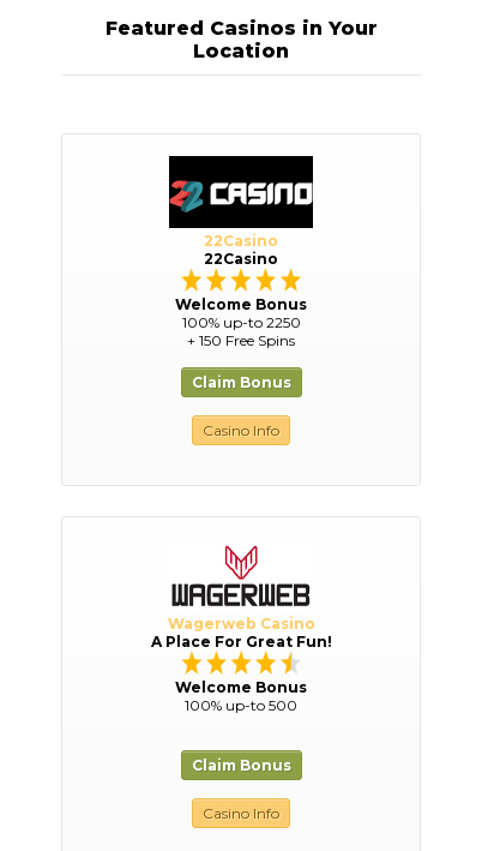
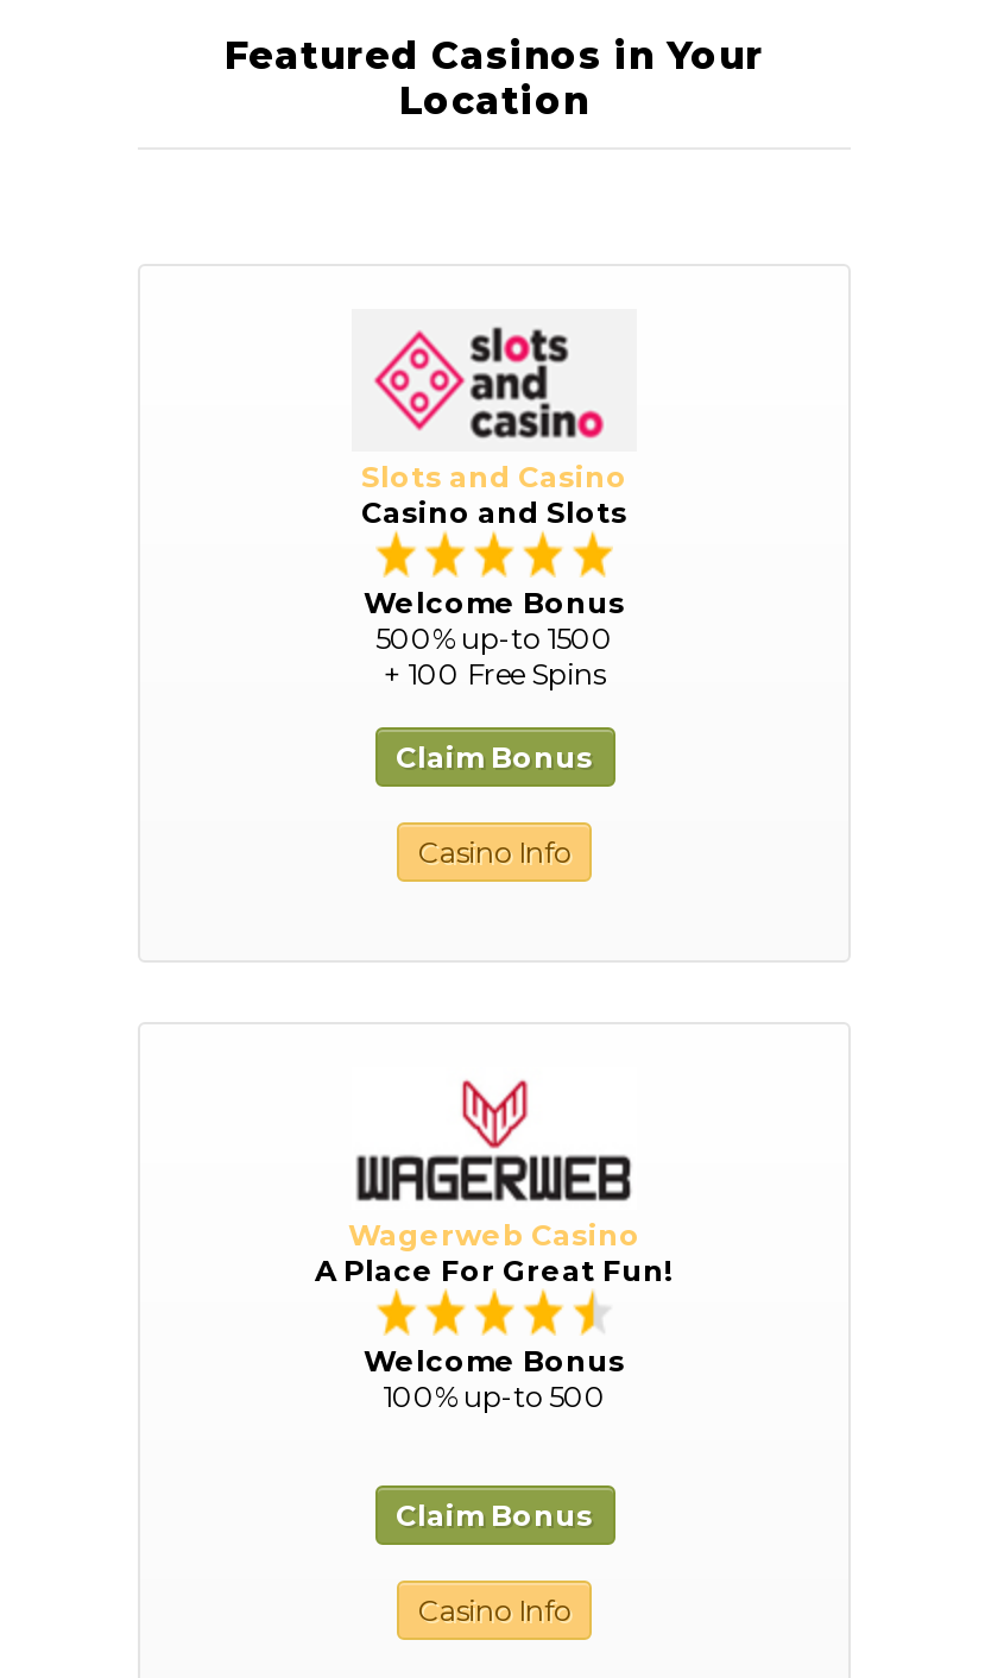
[168,155,314,268] [image] | 22Casino | 22Casino -> [352,309,637,530] [image] | Slots and Casino | Casino and Slots
[182,313,300,331] 100% up-to 2250 -> [375,620,613,656] 500% up-to 1500
[187,331,295,349] + 150 Free Spins -> [384,656,605,692] + 100 Free Spins

